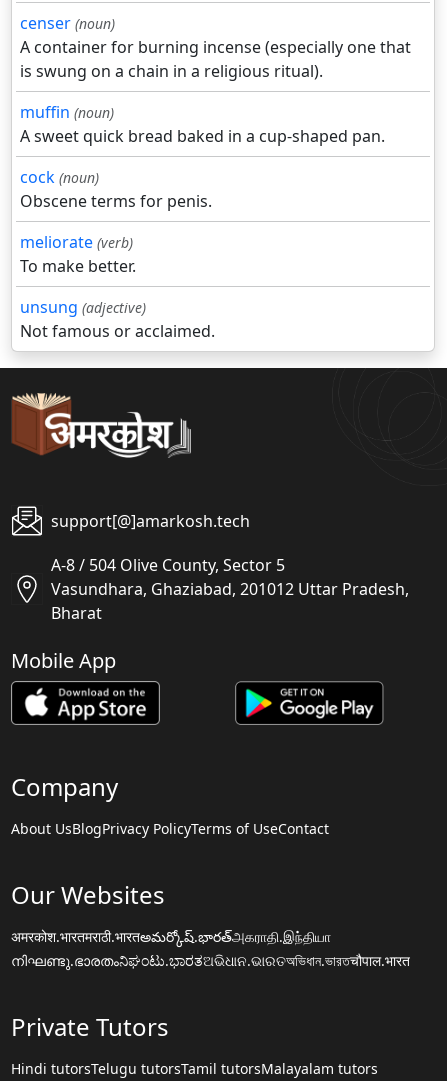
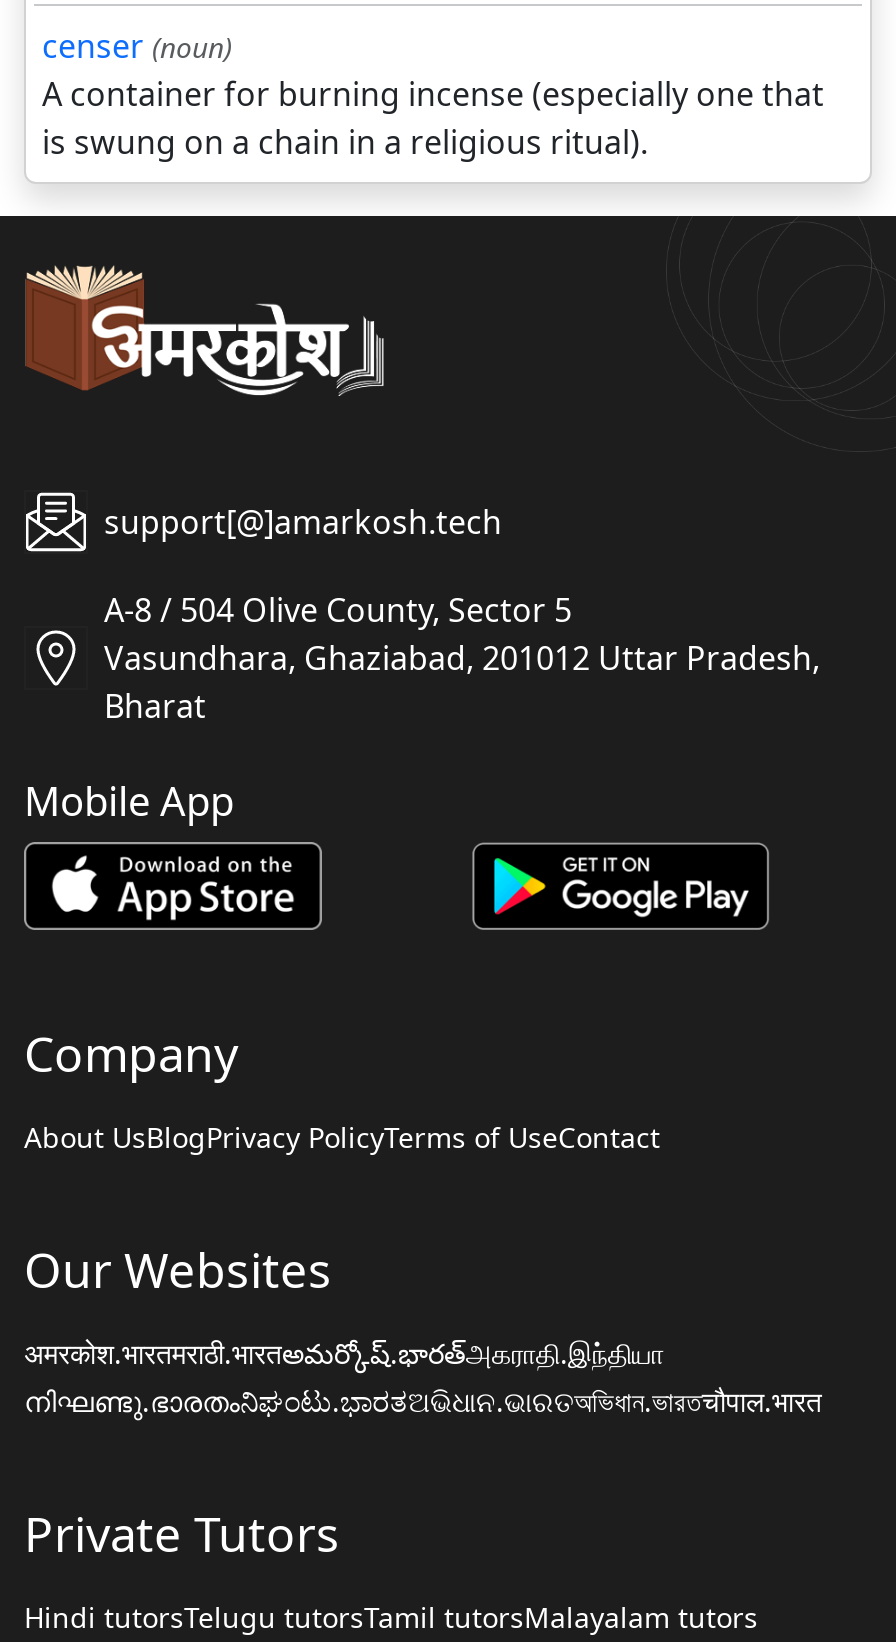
[20,101,385,342] muffin (noun) | A sweet quick bread baked in a cup-shaped pan. | cock (noun) | Obscene terms for penis. | meliorate (verb) | To make better. | unsung (adjective) | Not famous or acclaimed. -> none

